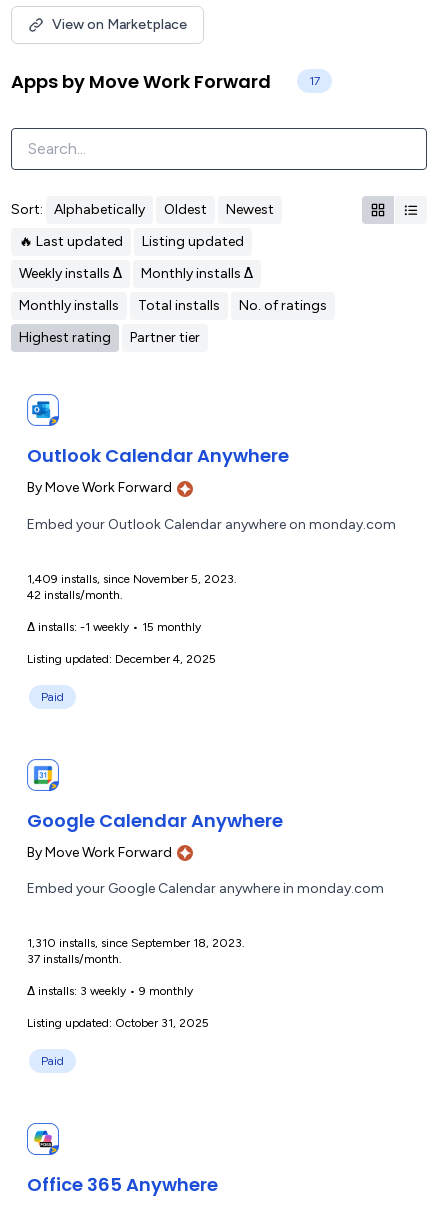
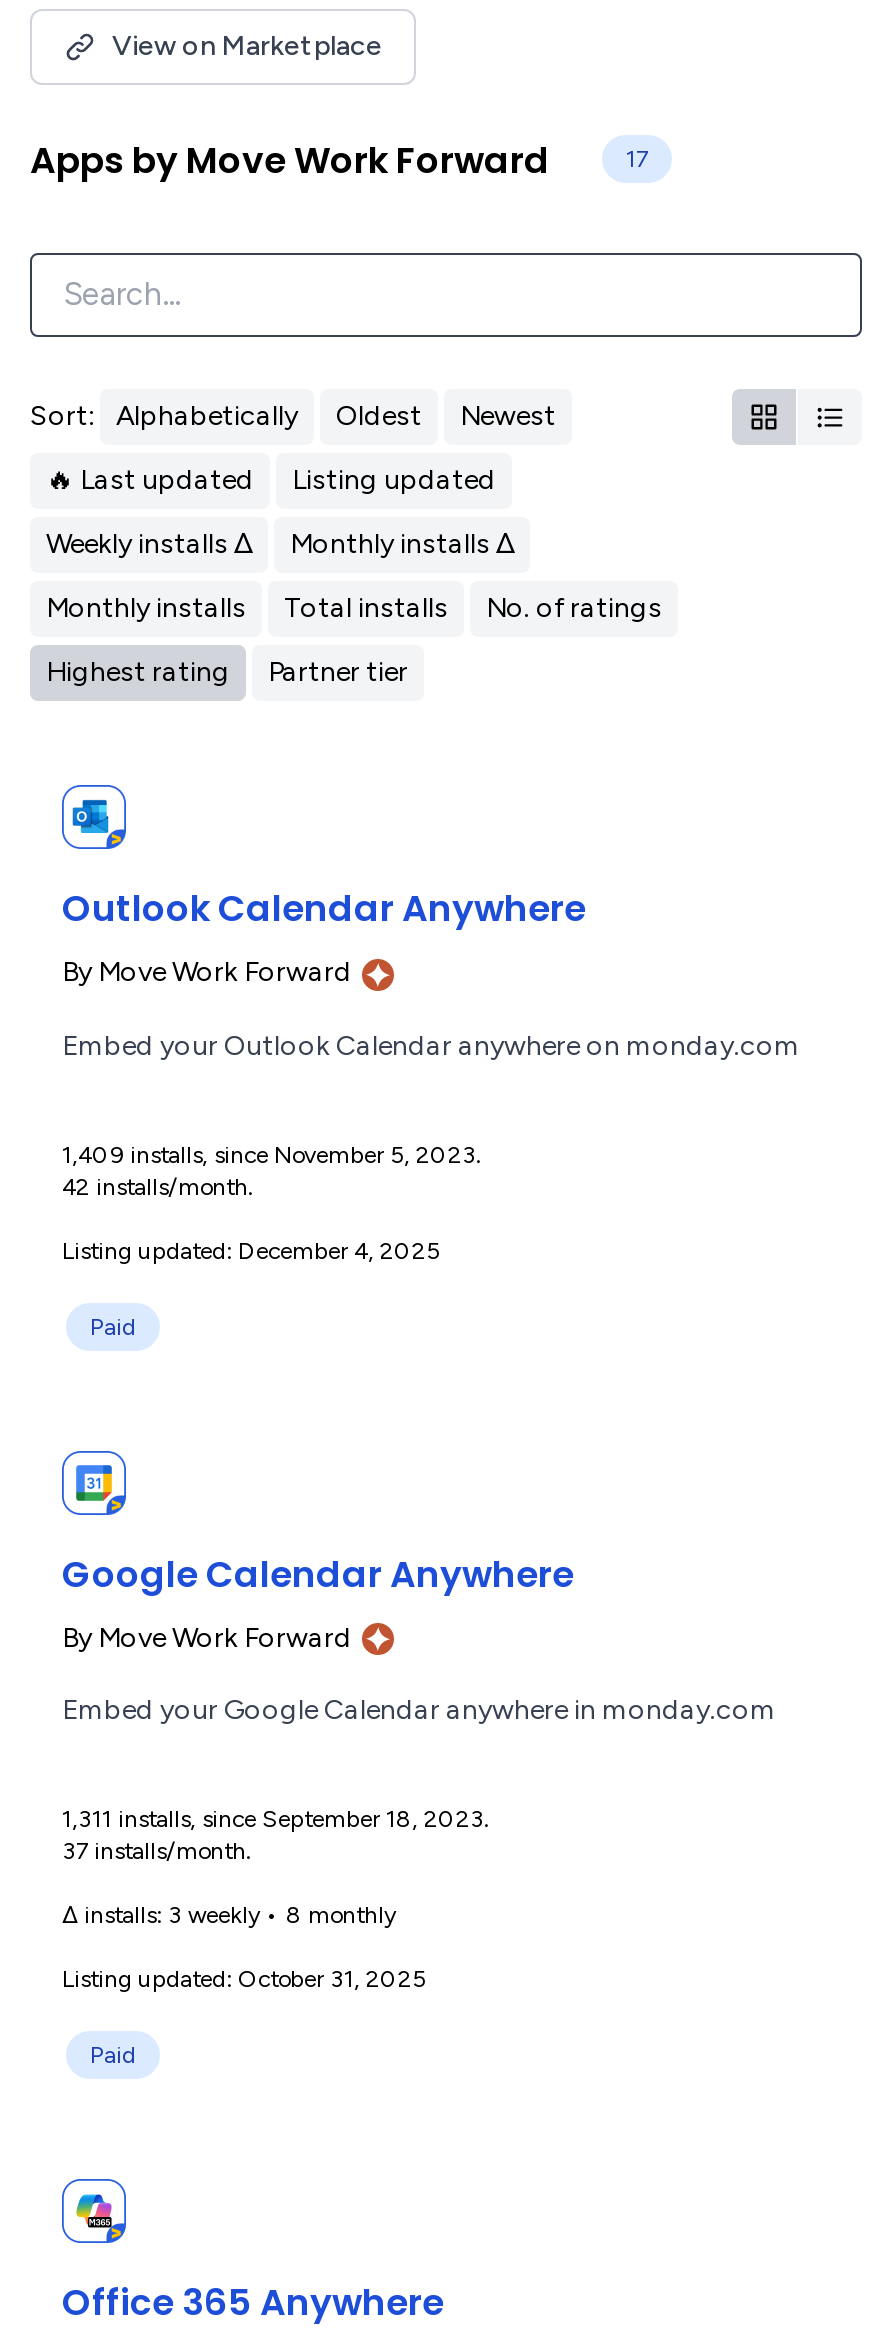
[27,619,201,633] Δ installs: -1 weekly • 15 monthly -> none
[27,936,248,950] 1,310 installs, since September 18, 2023. -> [62,1805,496,1833] 1,311 installs, since September 18, 2023.
[27,984,193,998] Δ installs: 3 weekly • 9 monthly -> [62,1901,396,1929] Δ installs: 3 weekly • 8 monthly

